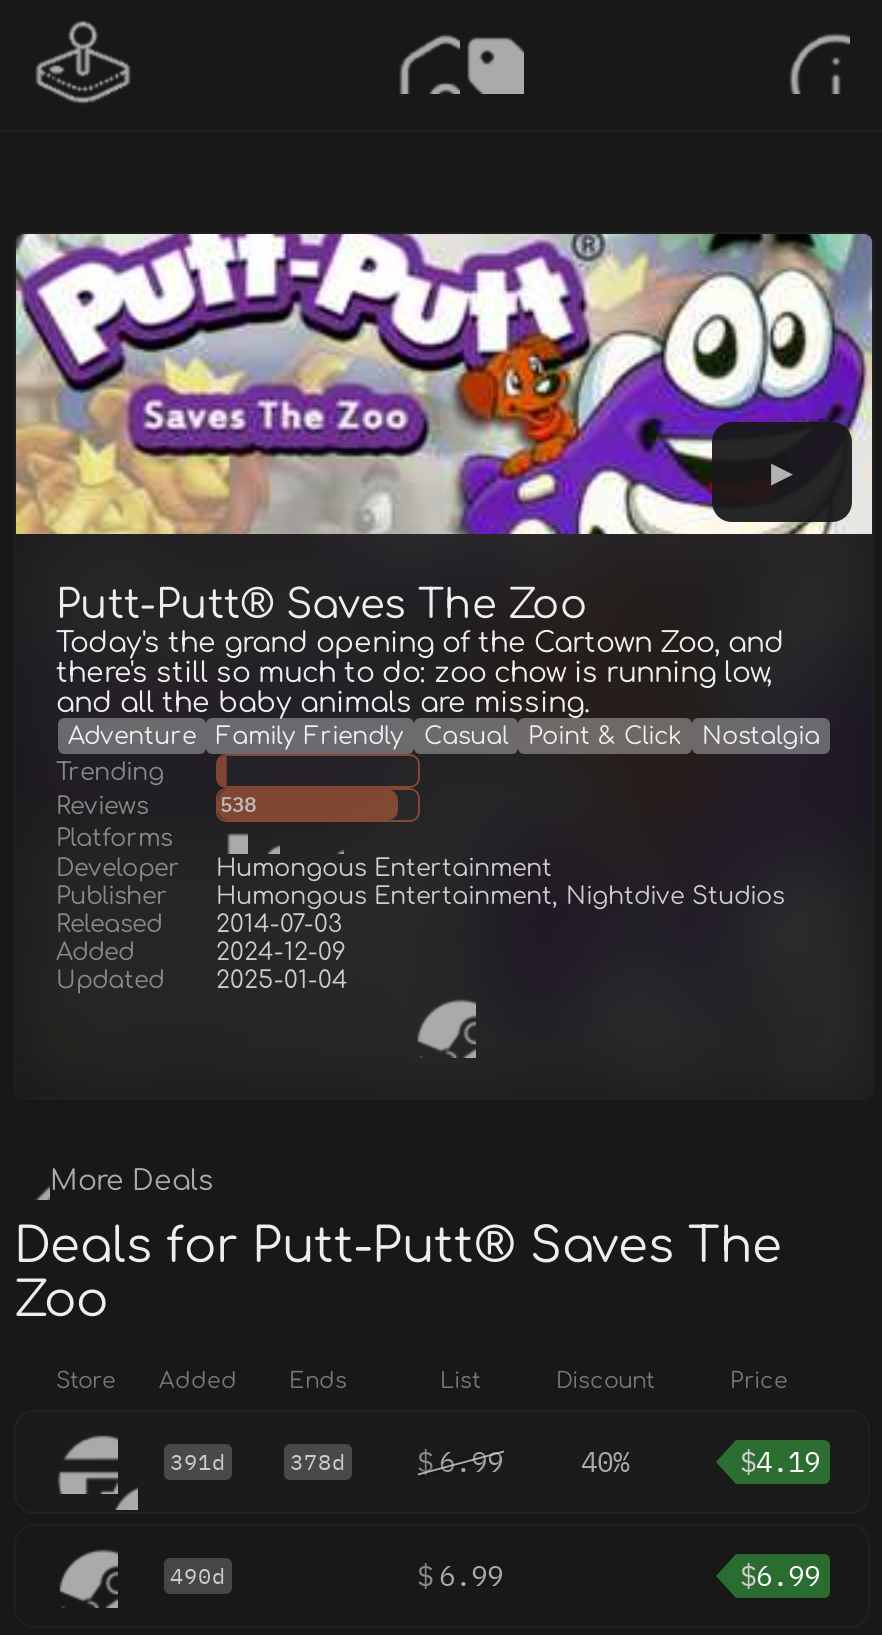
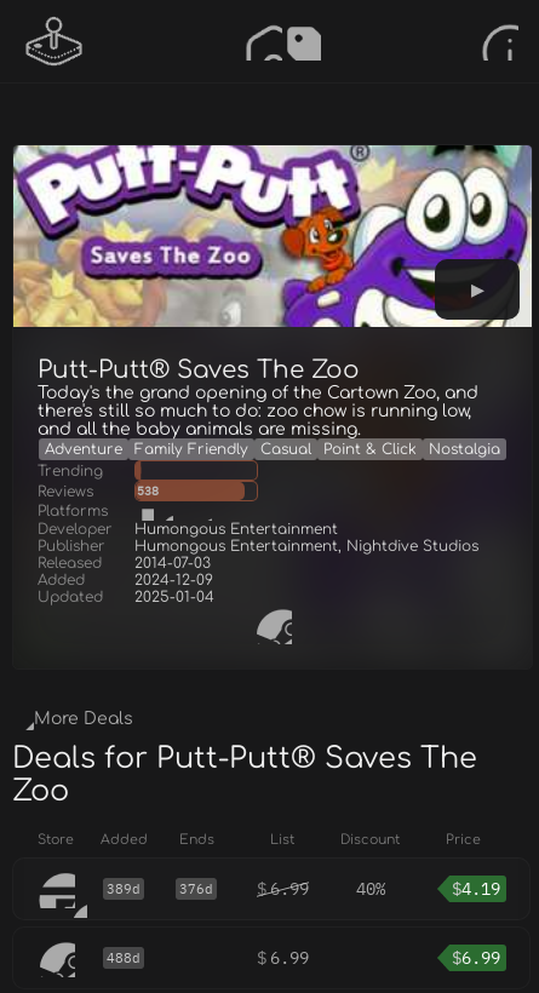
[170,1448,346,1476] 391d | 378d -> [107,880,213,897] 389d | 376d
[170,1562,226,1590] 490d -> [107,949,141,966] 488d

